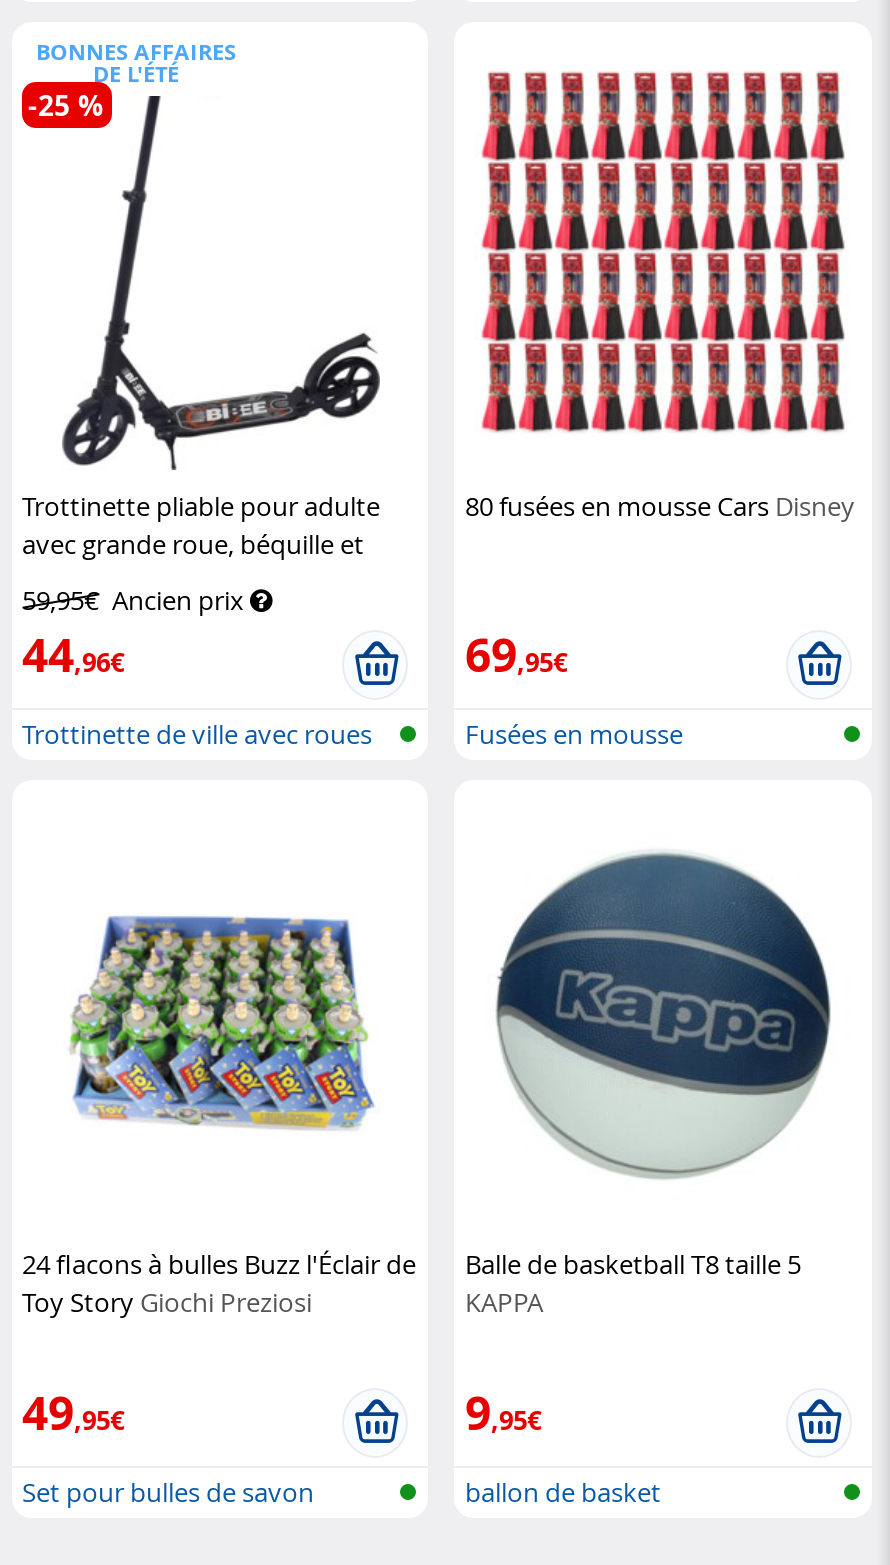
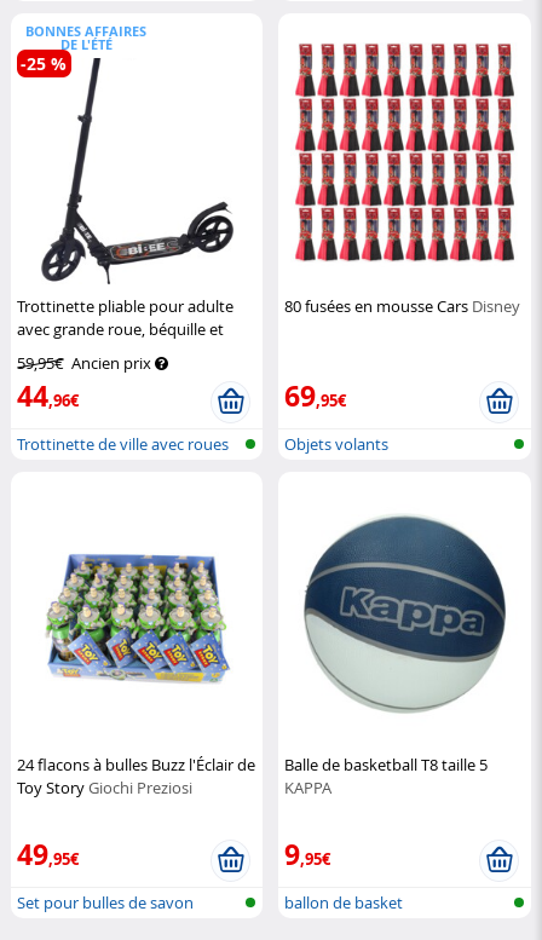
[465,715,683,751] Fusées en mousse -> [285,432,389,454] Objets volants

